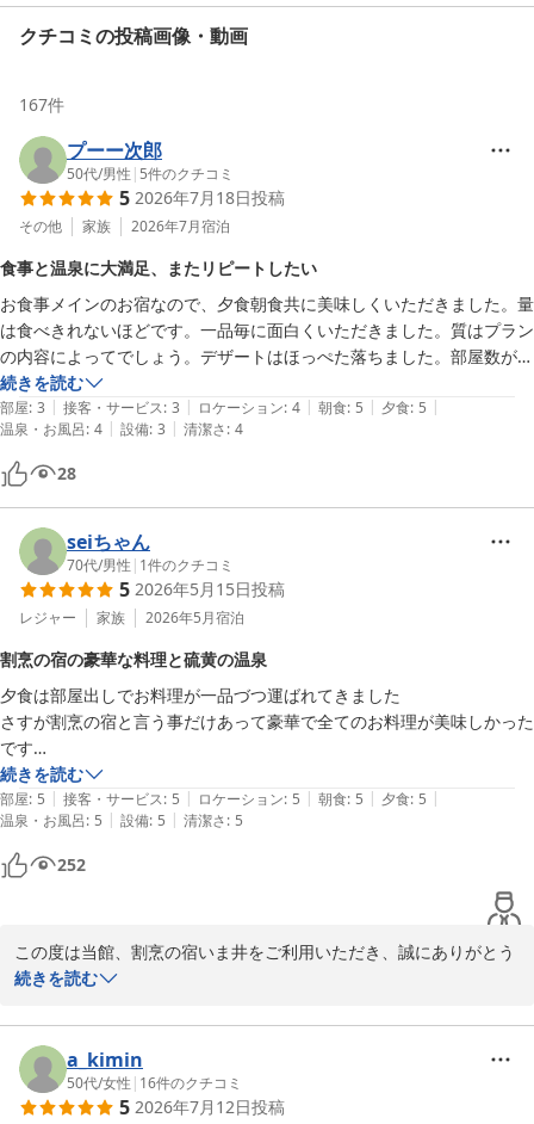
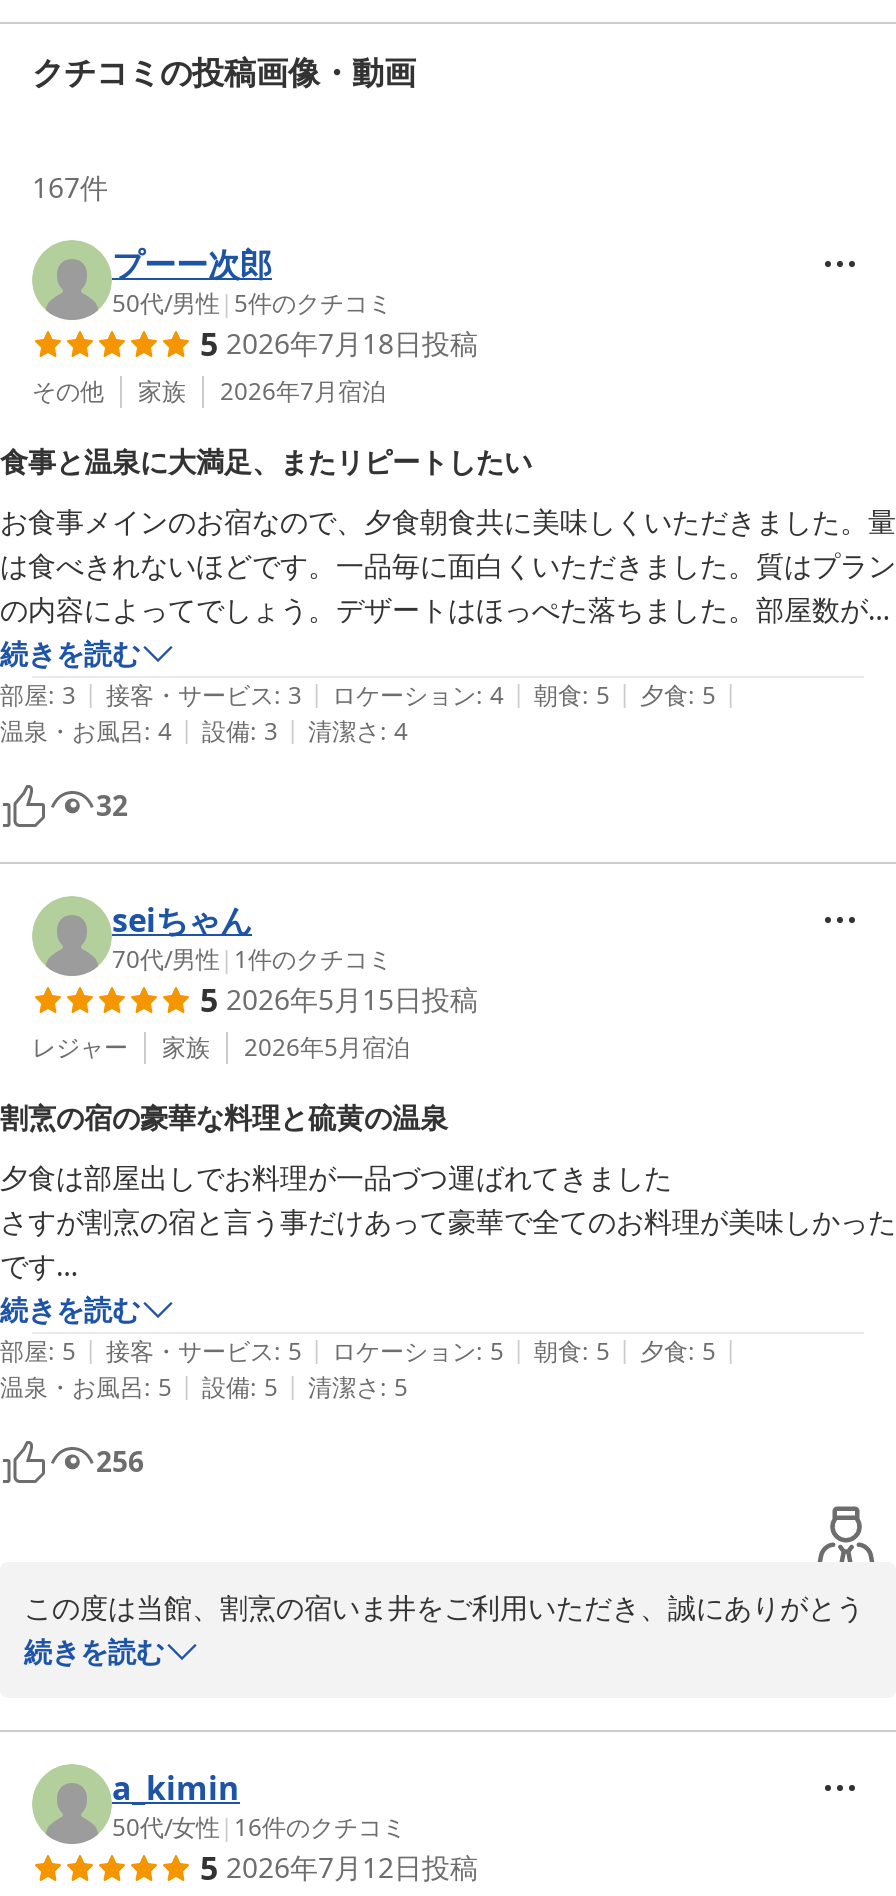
[57,462,76,484] 28 -> [96,786,128,824] 32
[57,853,86,876] 252 -> [96,1442,144,1480] 256

